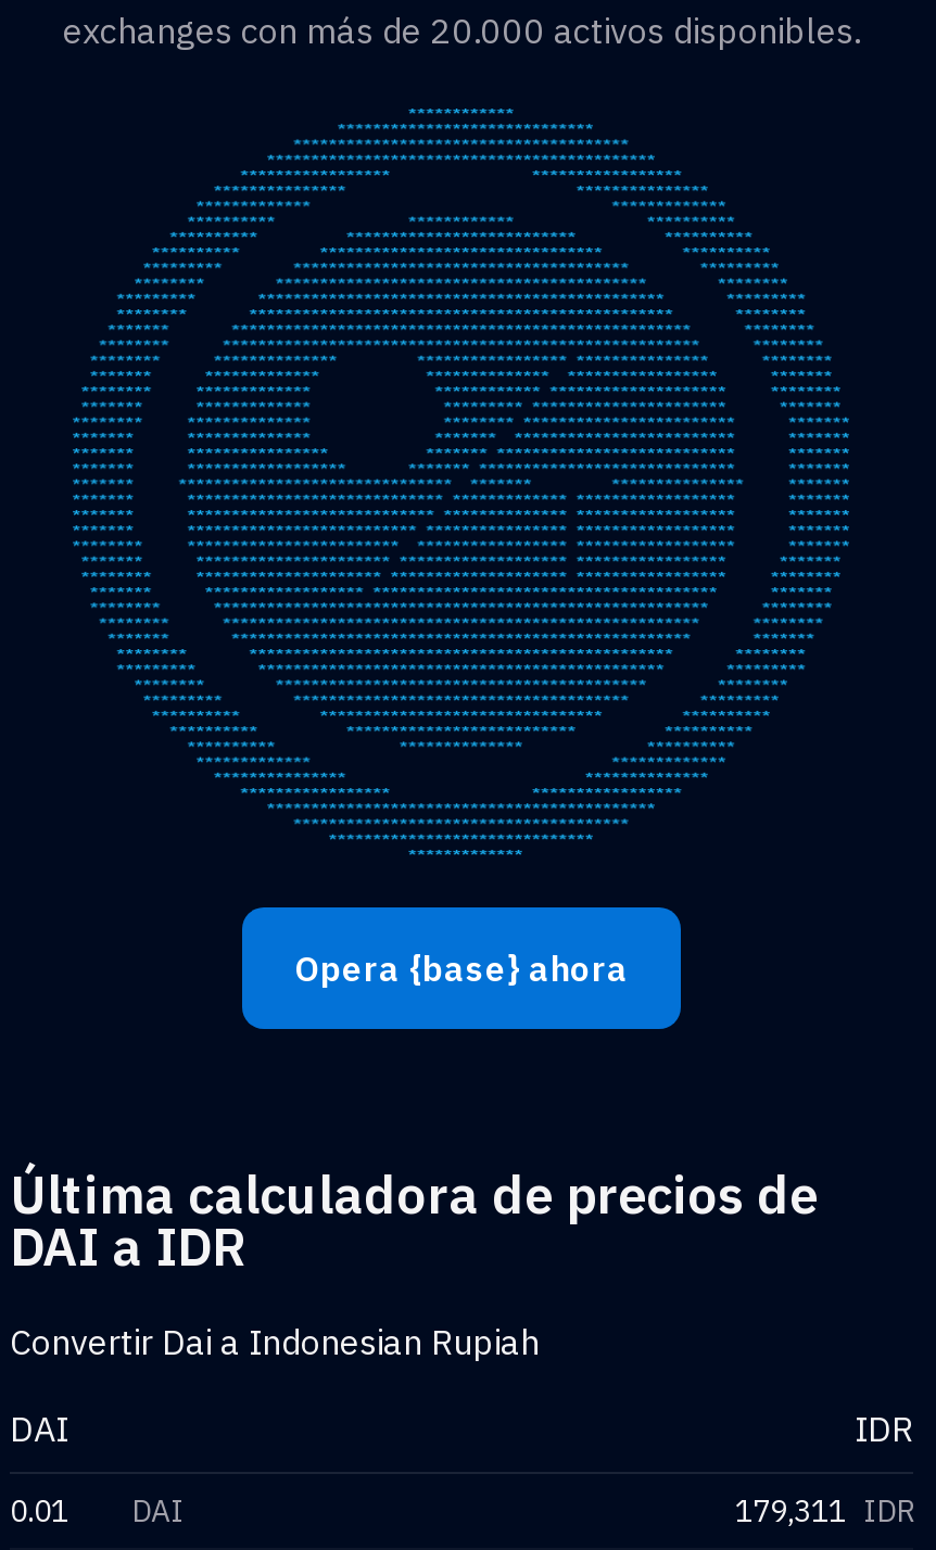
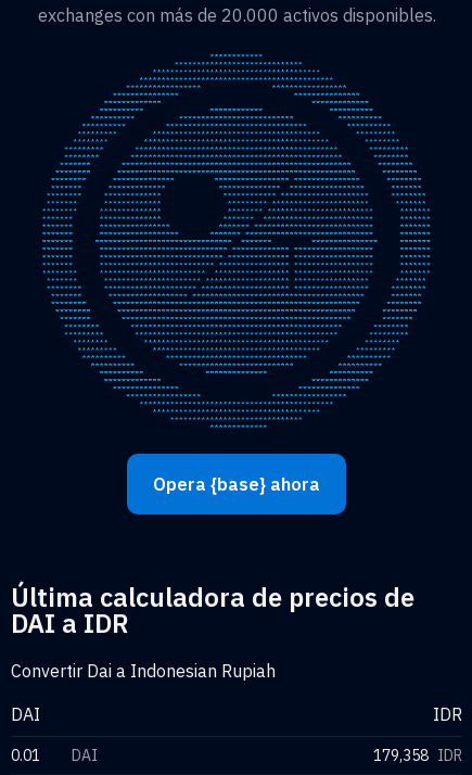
[735,1492,913,1531] 179,311 IDR -> [373,746,462,765] 179,358 IDR

